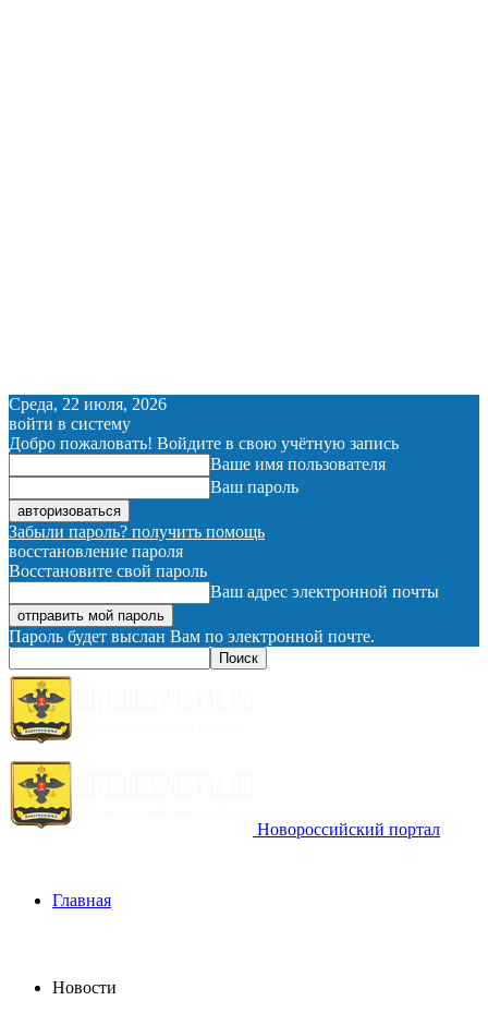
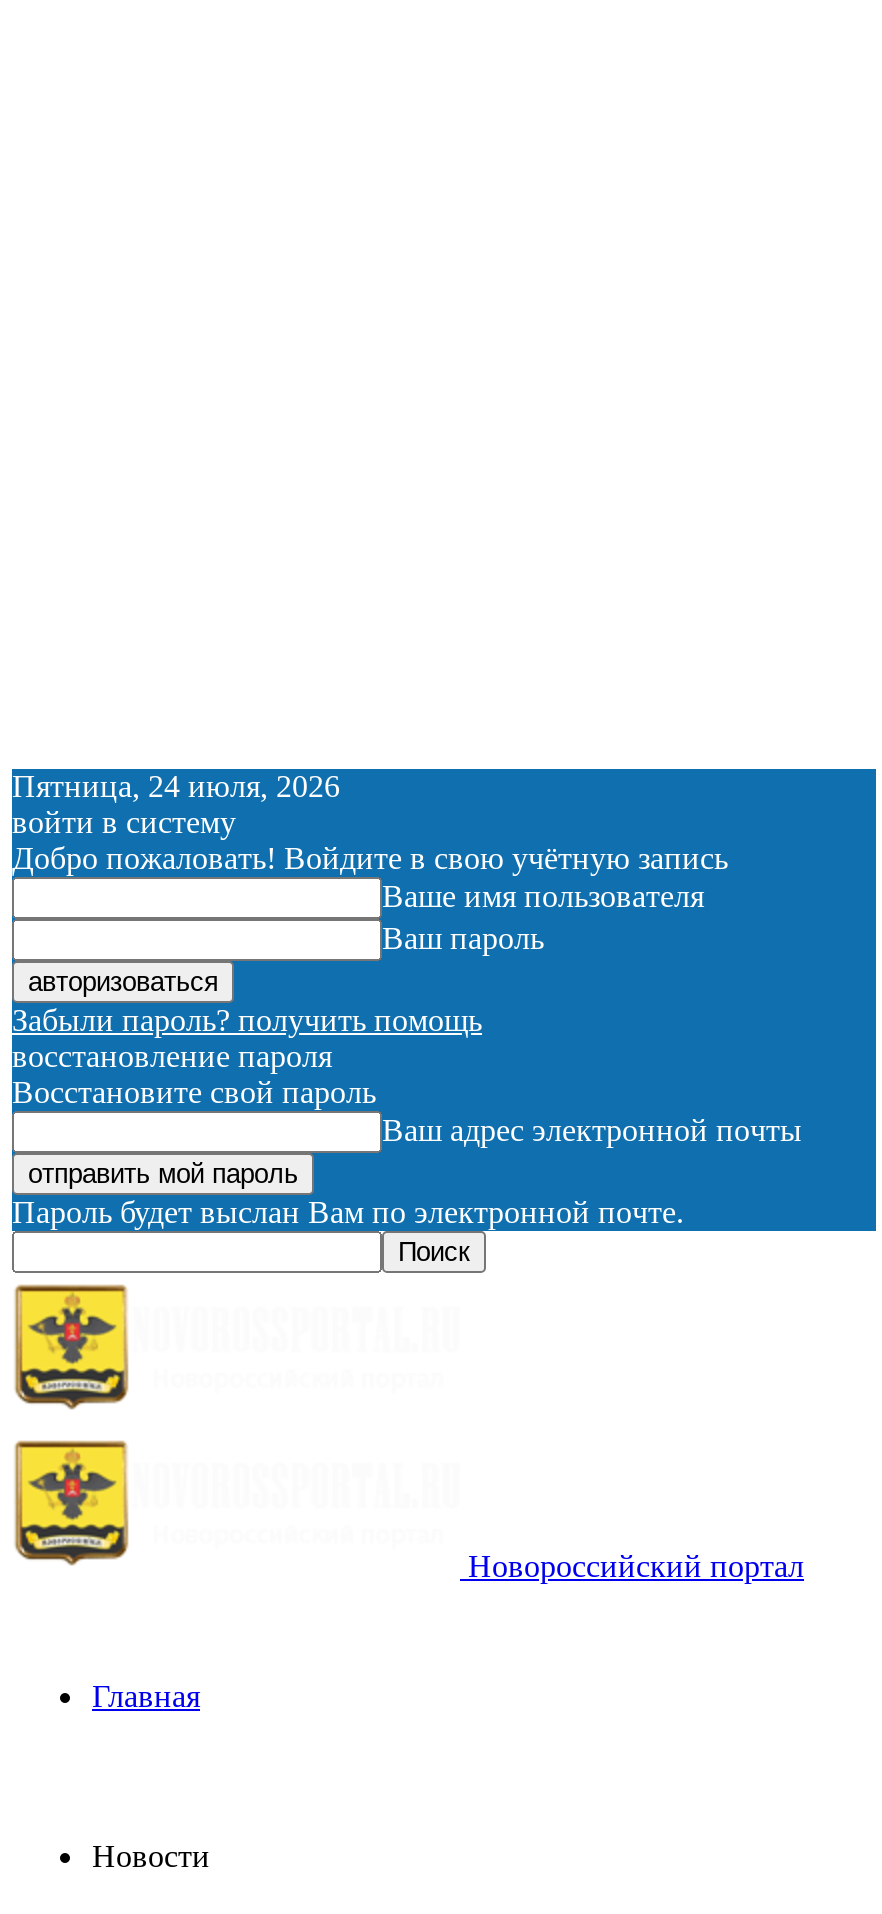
[9,395,167,413] Среда, 22 июля, 2026 -> [12,769,340,803] Пятница, 24 июля, 2026

